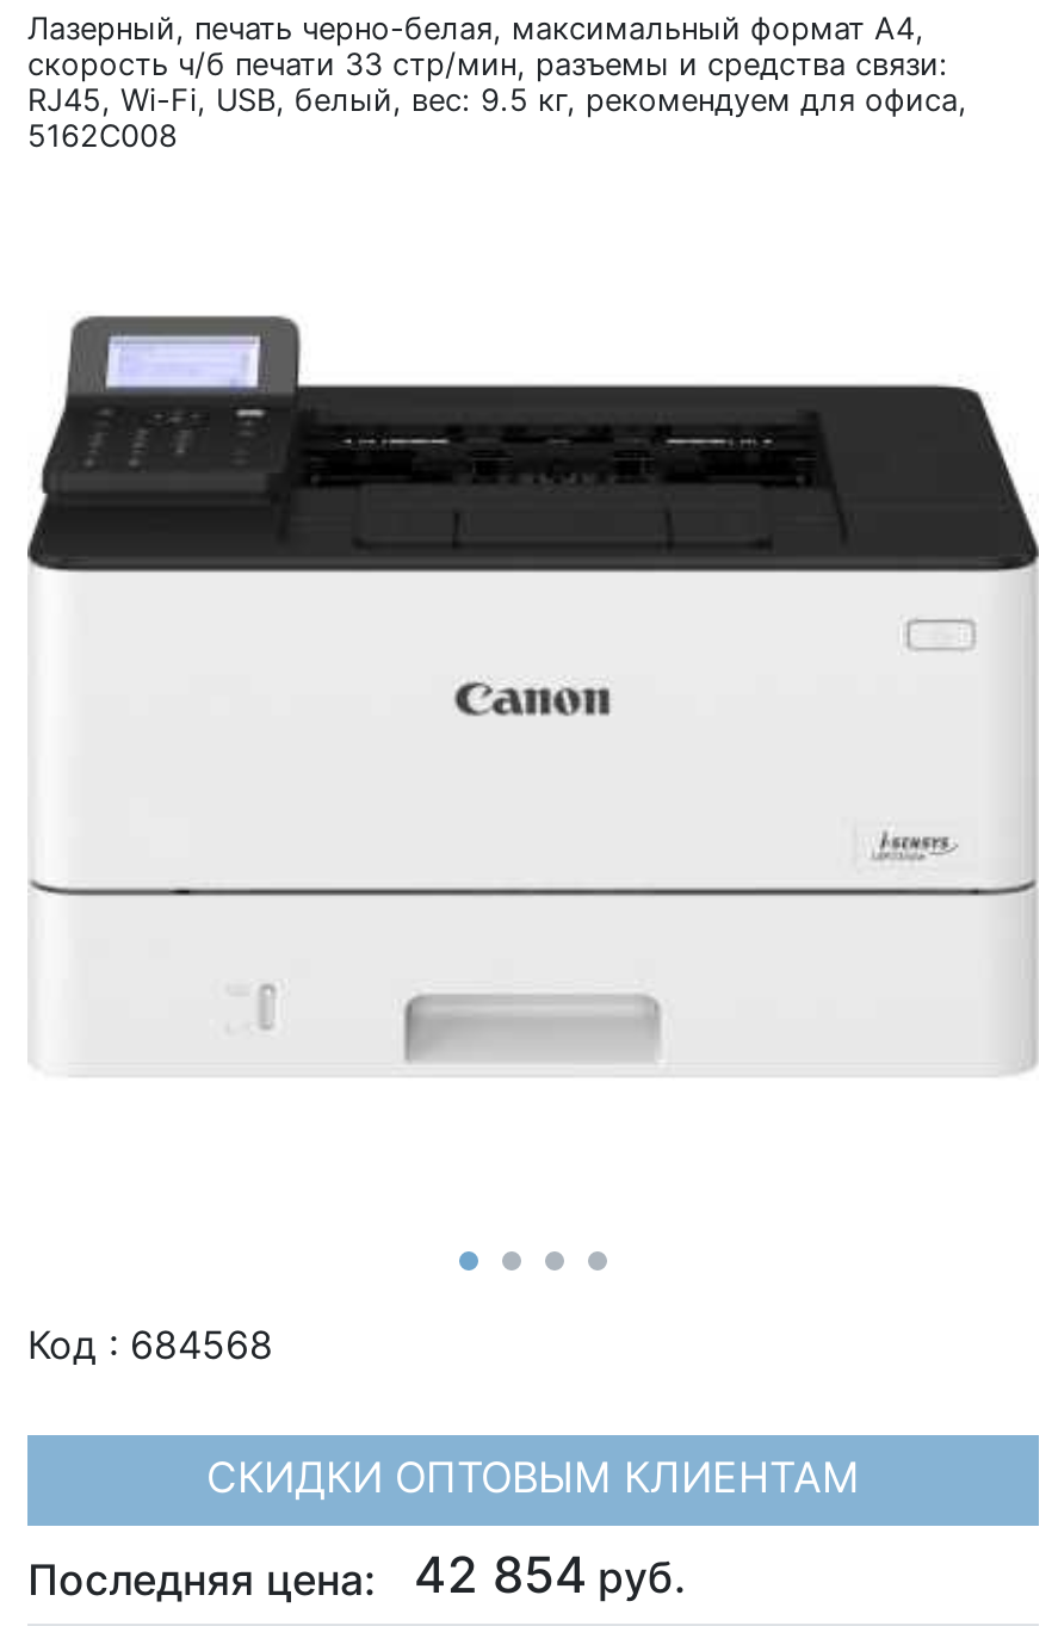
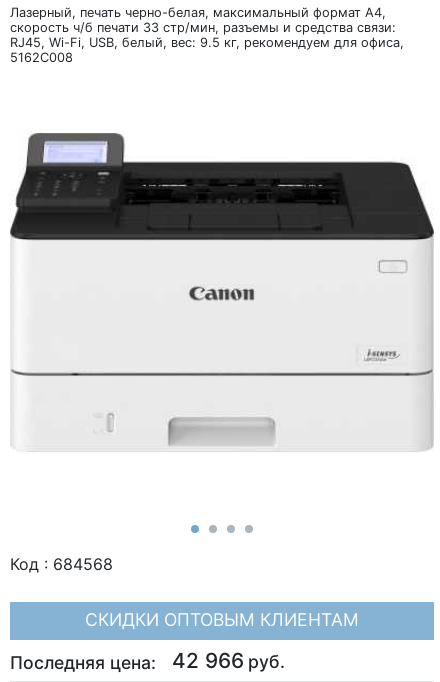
[27,1545,686,1604] Последняя цена: 42 854 руб. -> [10,648,285,673] Последняя цена: 42 966 руб.

